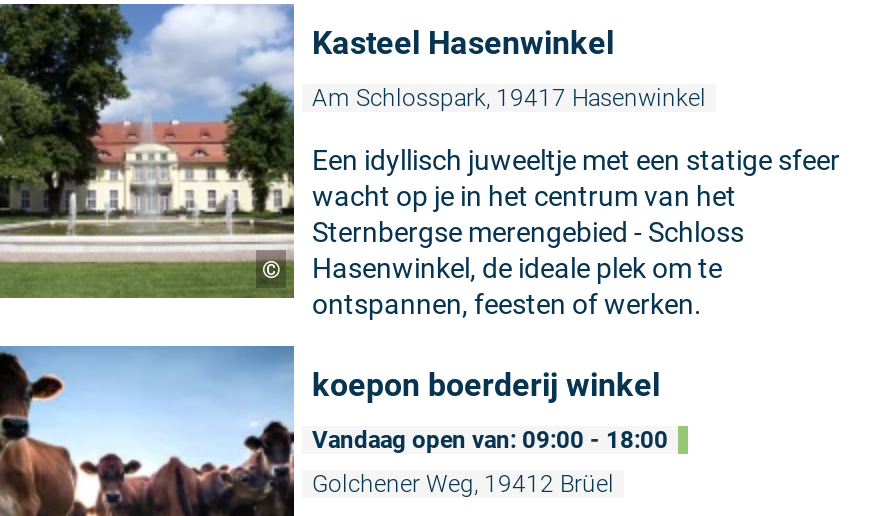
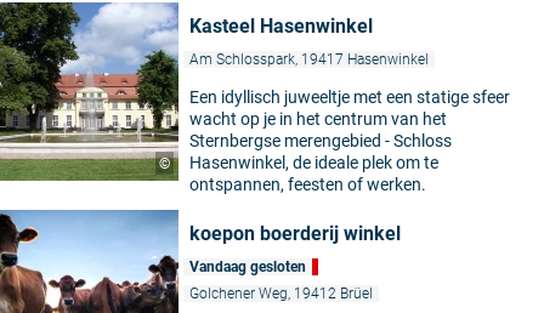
[312,426,668,454] Vandaag open van: 09:00 - 18:00 -> [189,258,306,275] Vandaag gesloten

